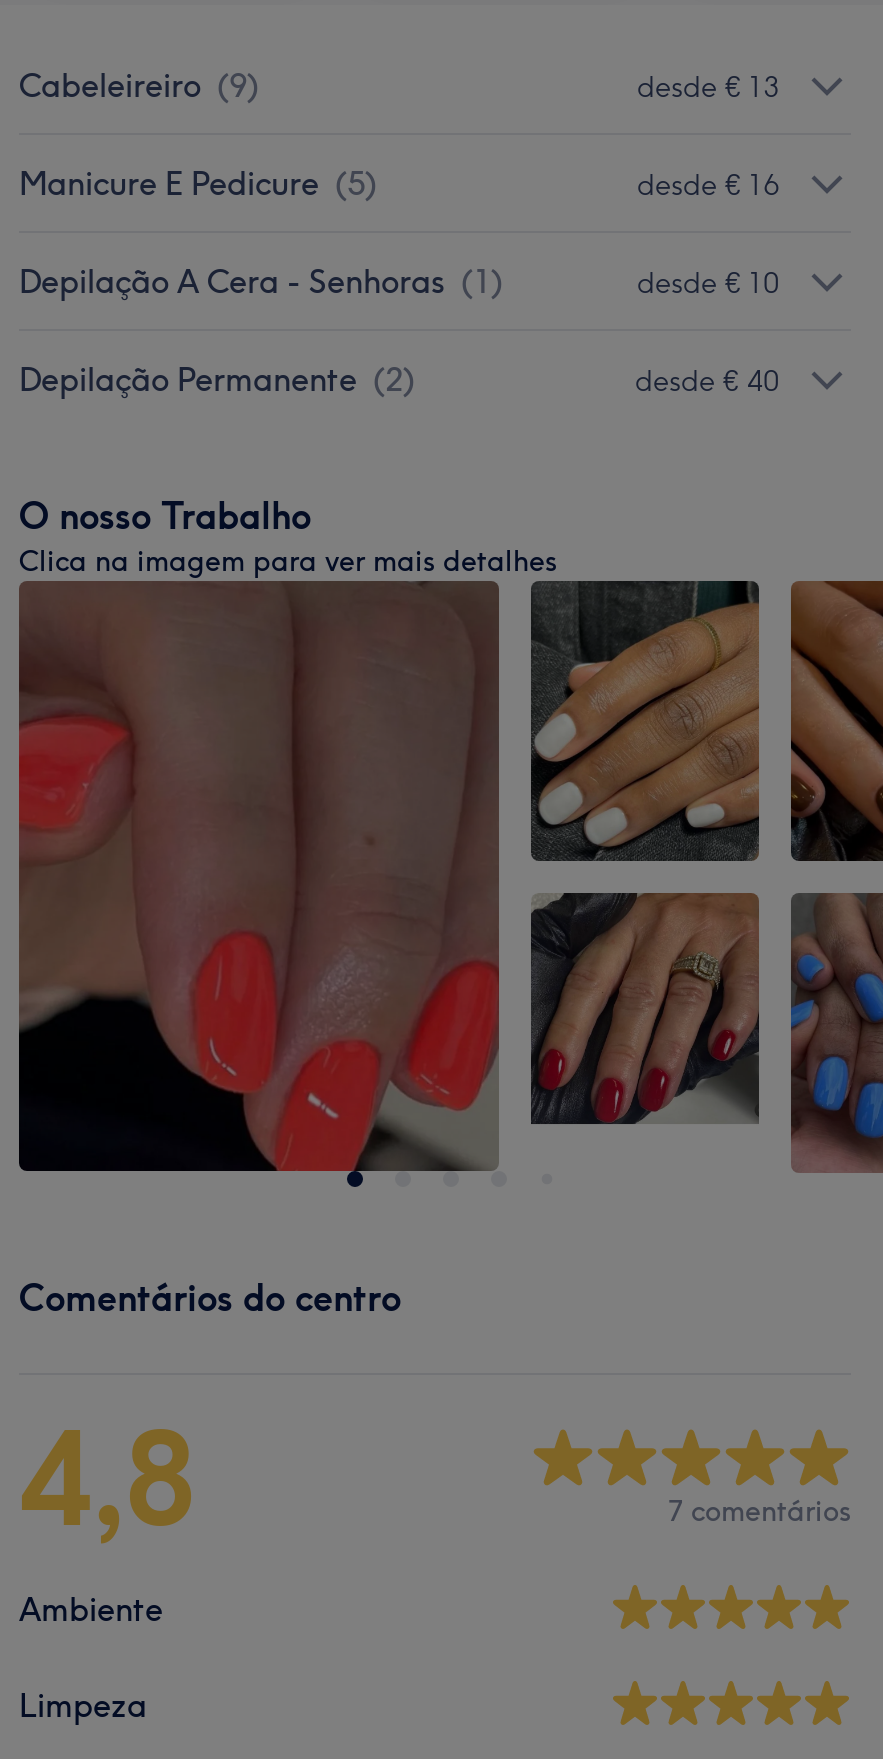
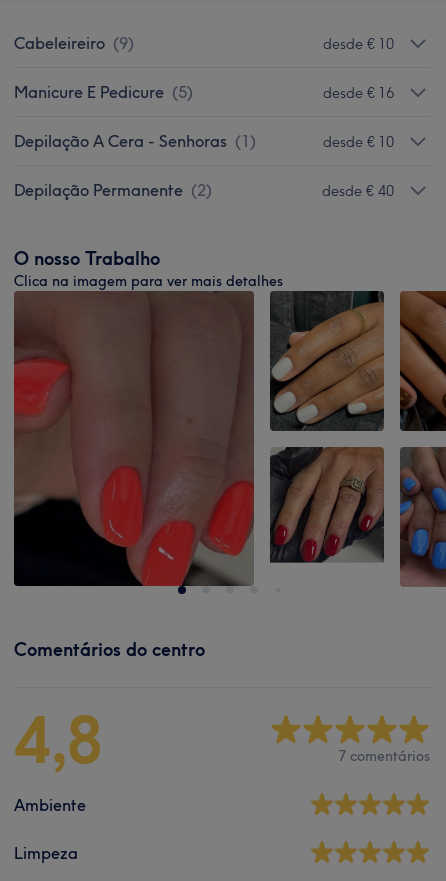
[637,68,779,104] desde € 13 -> [323,34,394,52] desde € 10

